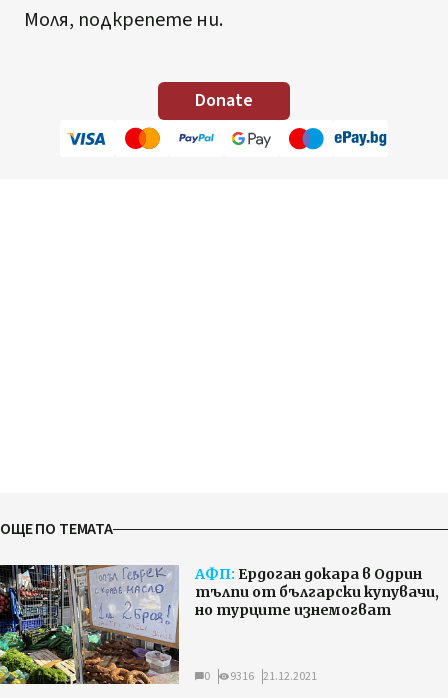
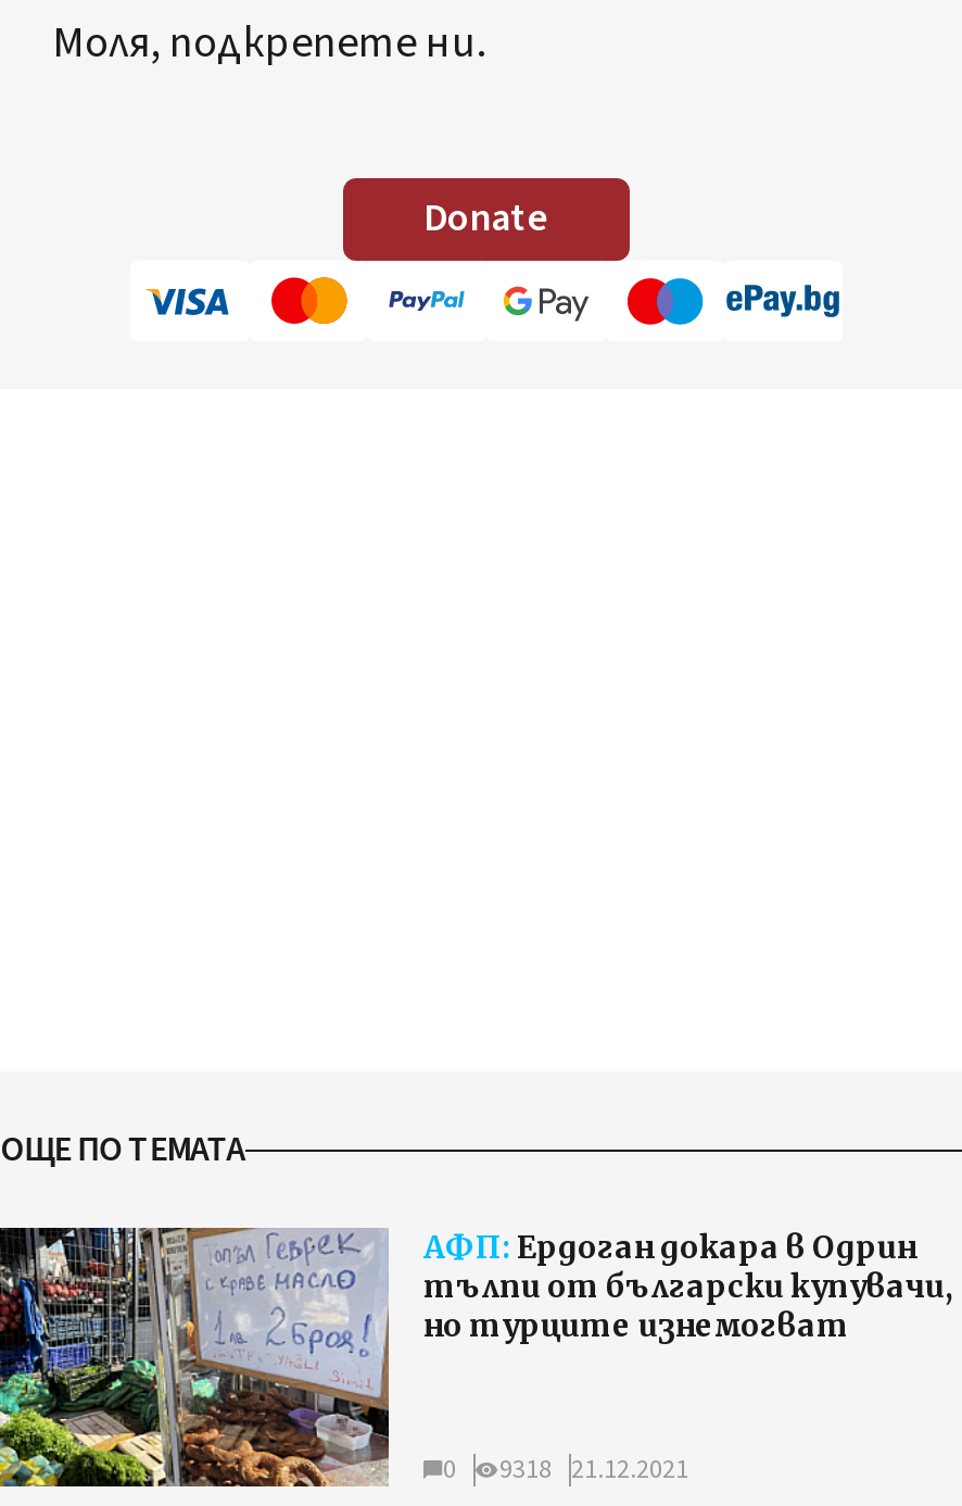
[204,668,317,685] 0 9316 21.12.2021 -> [443,1452,688,1489] 0 9318 21.12.2021

